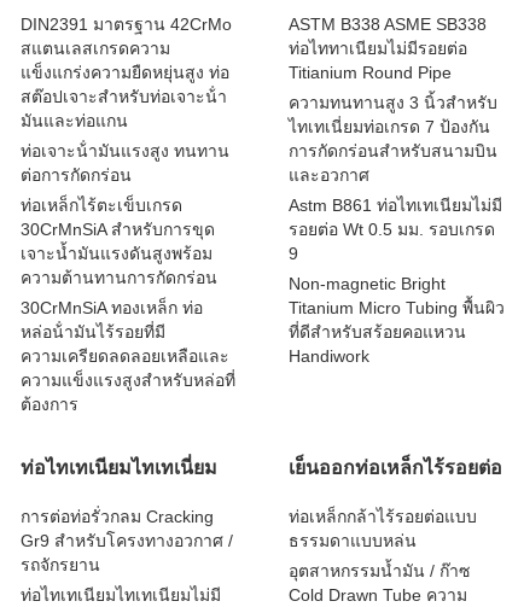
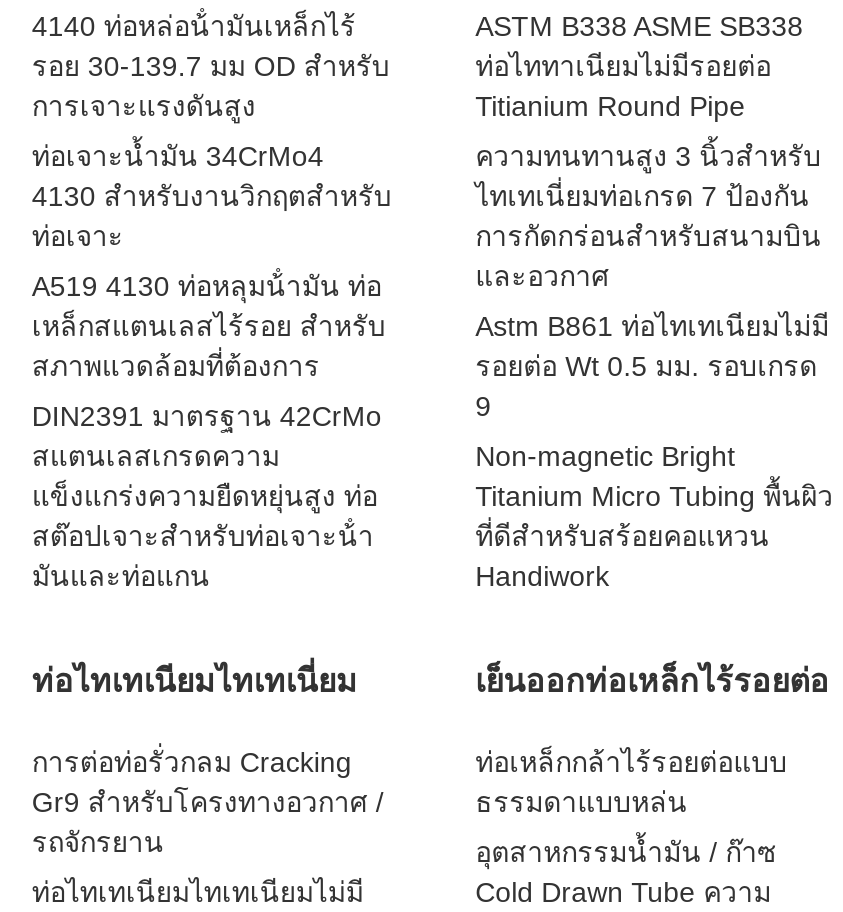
moved [21,14,232,130] -> [32,400,382,592]: DIN2391 มาตรฐาน 42CrMo | สแตนเลสเกรดความ | แข็งแกร่งความยืดหยุ่นสูง ท่อ | สต๊อปเจาะสําหรับท่อเจาะน้ํา | มันและท่อแกน
none -> [32,10,392,382] 4140 ท่อหล่อน้ํามันเหล็กไร้ | รอย 30-139.7 มม OD สําหรับ | การเจาะแรงดันสูง | ท่อเจาะน้ำมัน 34CrMo4 | 4130 สำหรับงานวิกฤตสำหรับ | ท่อเจาะ | A519 4130 ท่อหลุมน้ํามัน ท่อ | เหล็กสแตนเลสไร้รอย สําหรับ | สภาพแวดล้อมที่ต้องการ
[21,141,236,414] ท่อเจาะน้ํามันแรงสูง ทนทาน | ต่อการกัดกร่อน | ท่อเหล็กไร้ตะเข็บเกรด | 30CrMnSiA สำหรับการขุด | เจาะน้ำมันแรงดันสูงพร้อม | ความต้านทานการกัดกร่อน | 30CrMnSiA ทองเหล็ก ท่อ | หล่อน้ํามันไร้รอยที่มี | ความเครียดลดลอยเหลือและ | ความแข็งแรงสูงสําหรับหล่อที่ | ต้องการ -> none

